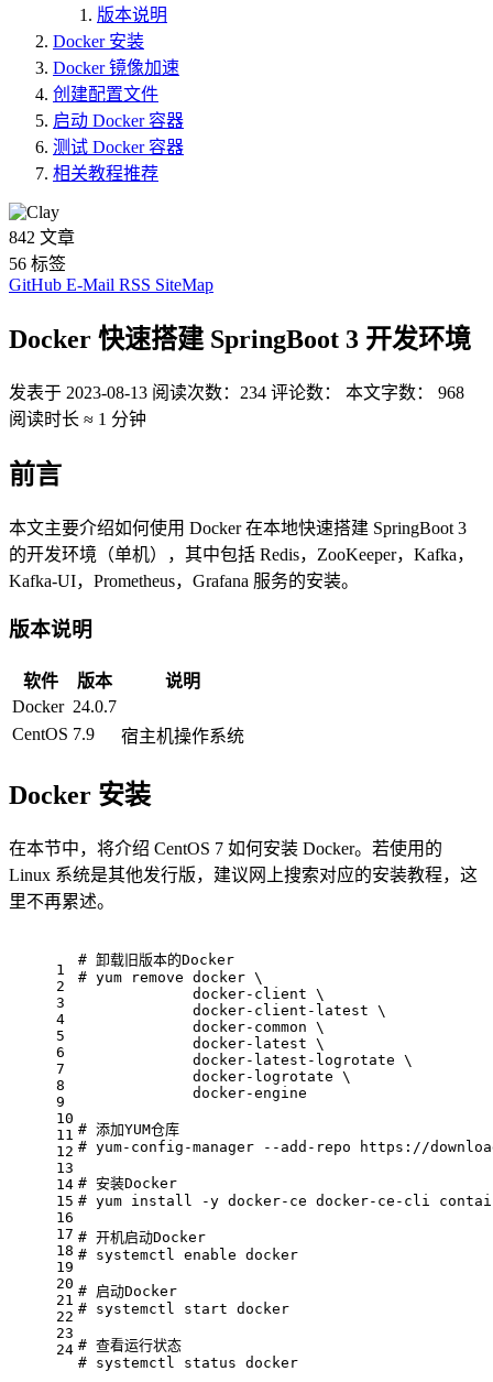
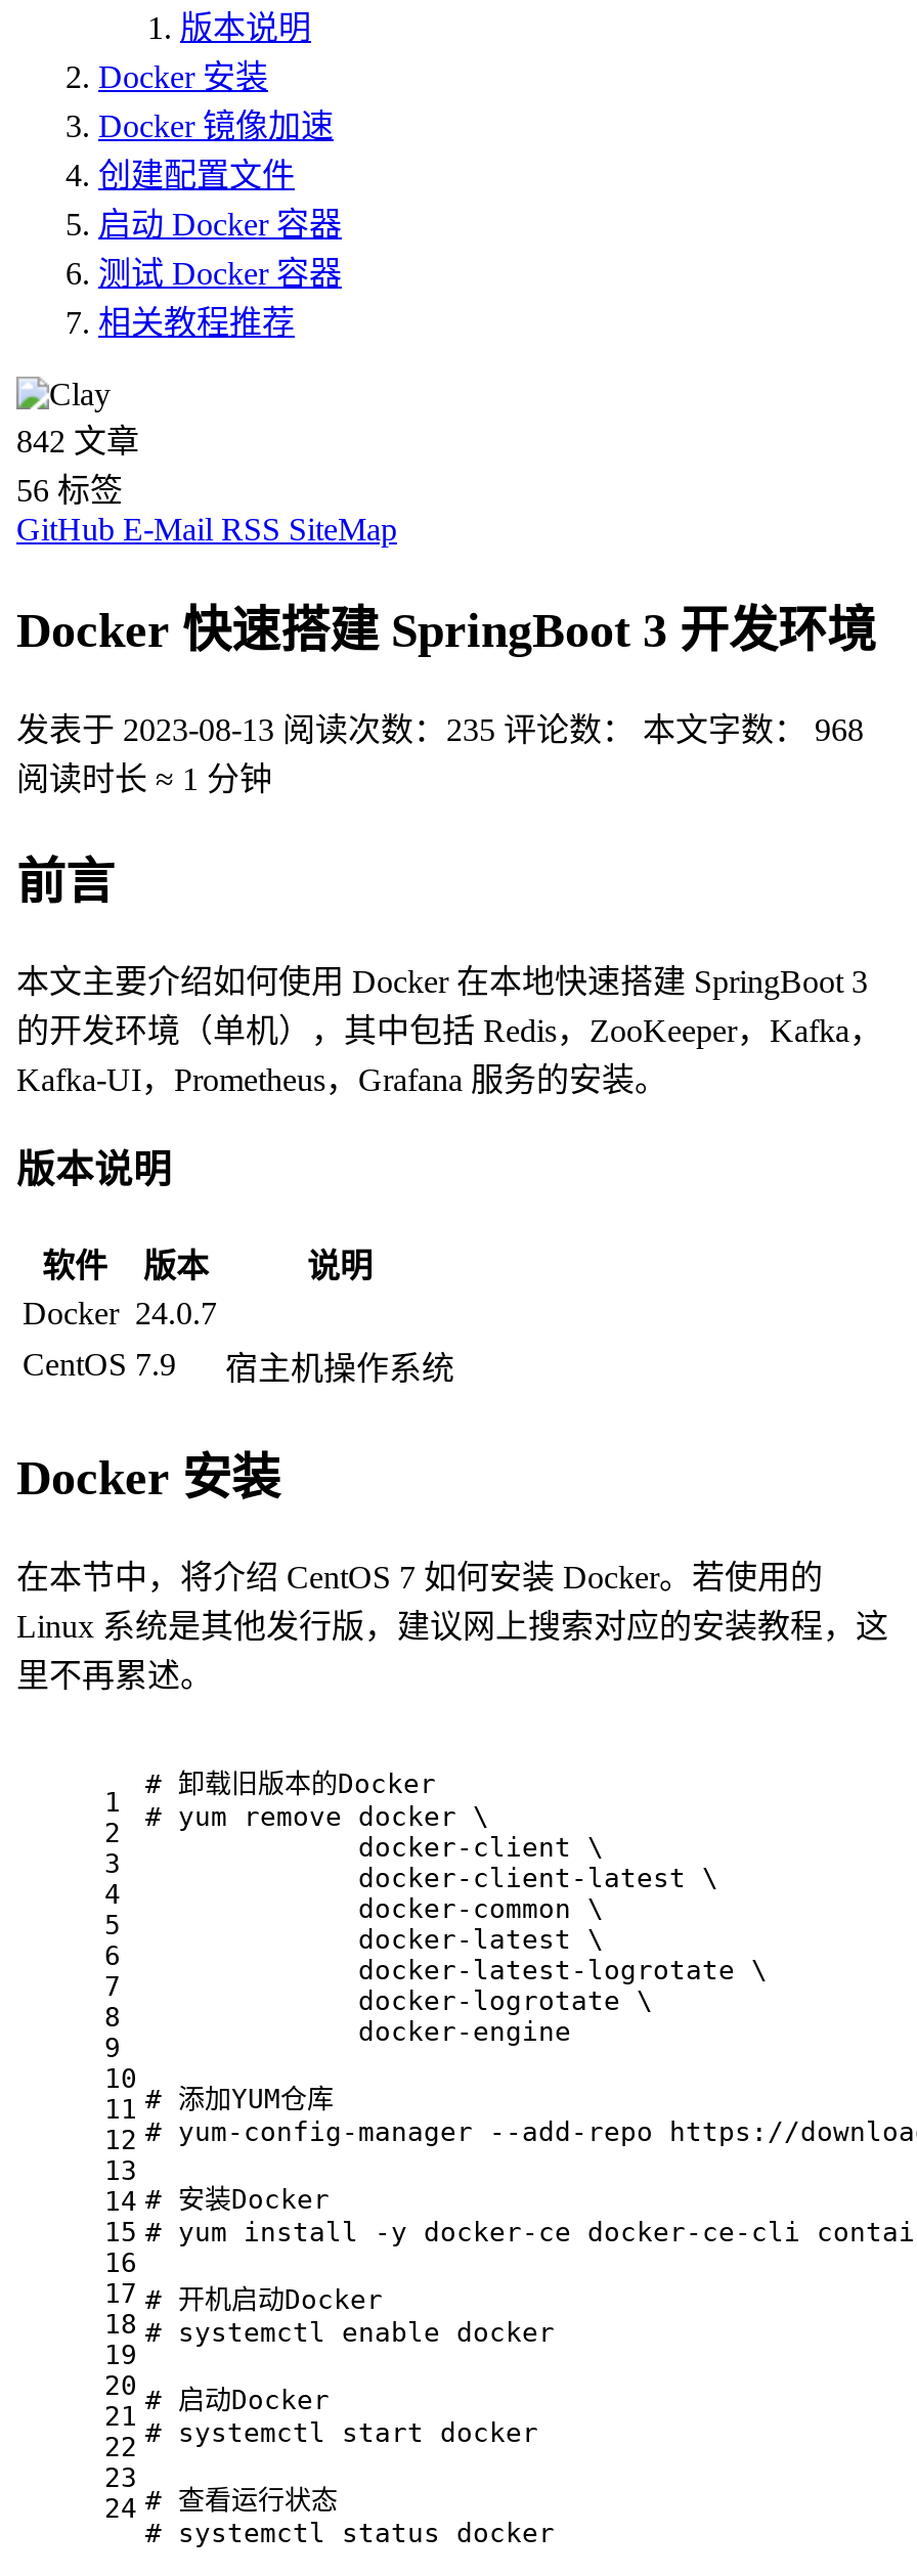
[9,383,464,402] 发表于 2023-08-13 阅读次数：234 评论数： 本文字数： 968 -> [16,712,864,747] 发表于 2023-08-13 阅读次数：235 评论数： 本文字数： 968

